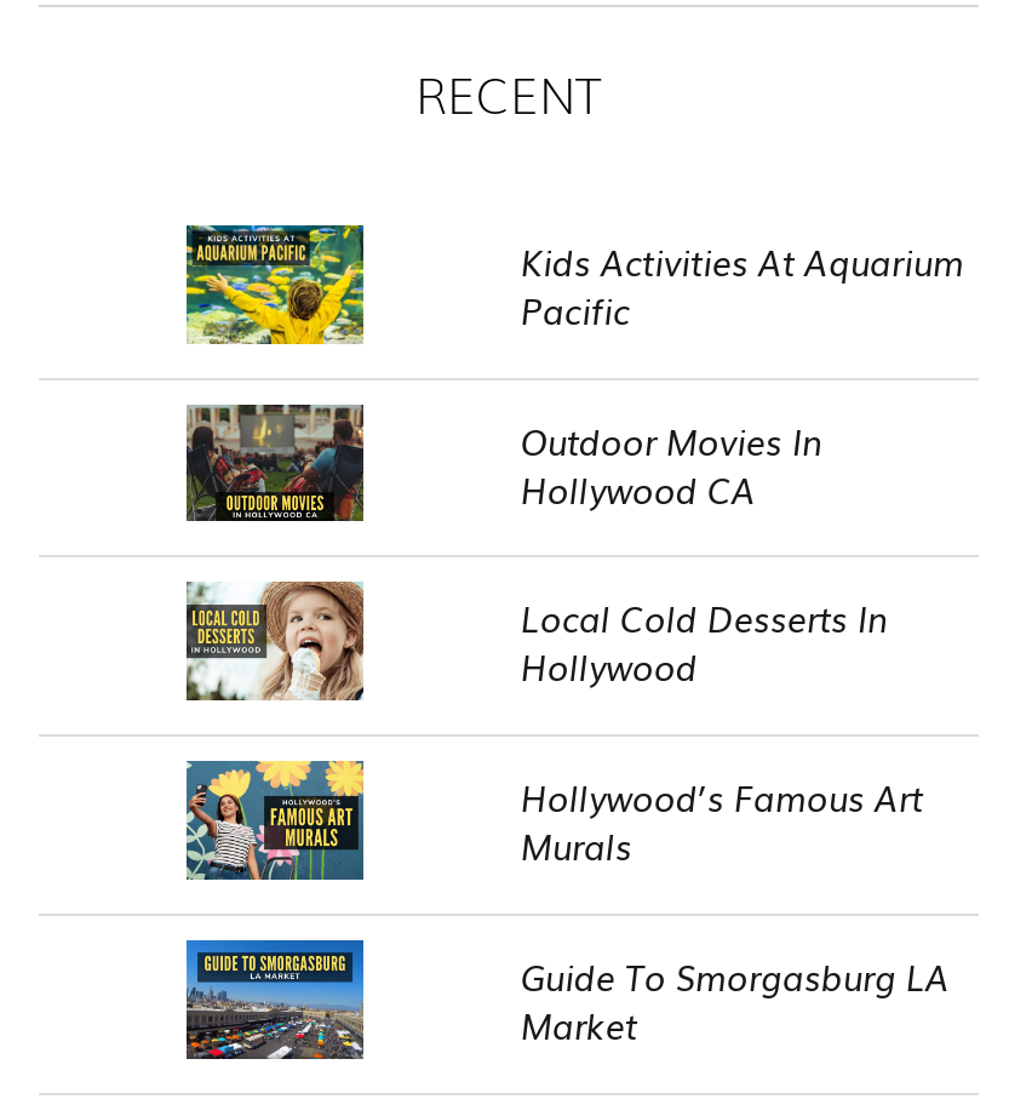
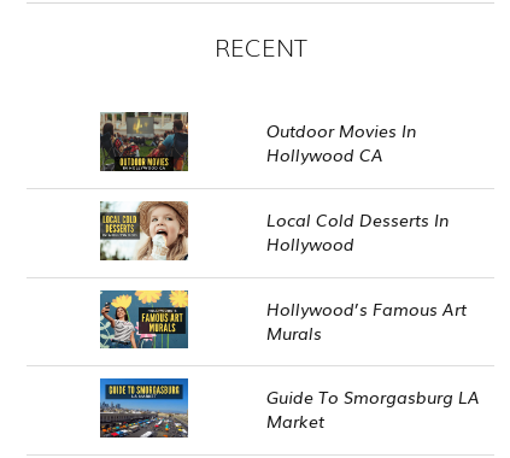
[184,223,366,347] [image] -> none
[521,237,964,334] Kids Activities At Aquarium | Pacific -> none

